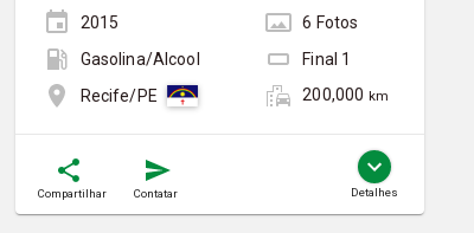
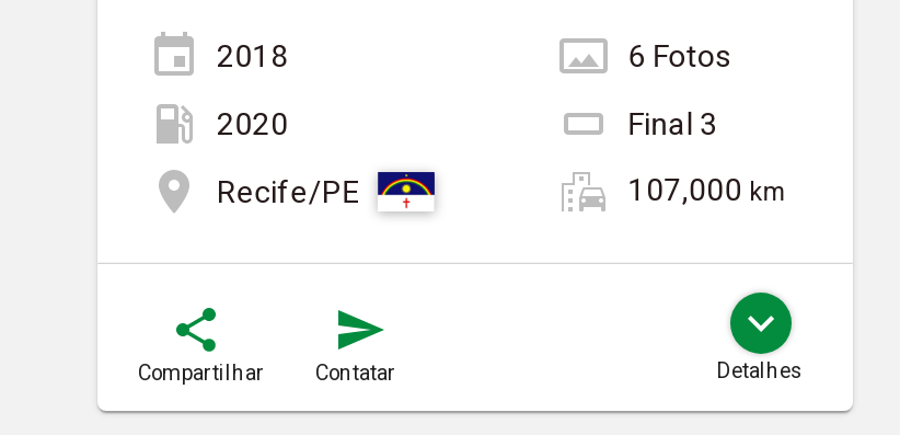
[80,13,119,32] 2015 -> [217,38,288,73] 2018
[80,50,351,68] Gasolina/Álcool | Final 1 -> [217,106,718,141] 2020 | Final 3
[303,86,388,105] 200,000 km -> [628,173,787,208] 107,000 km

